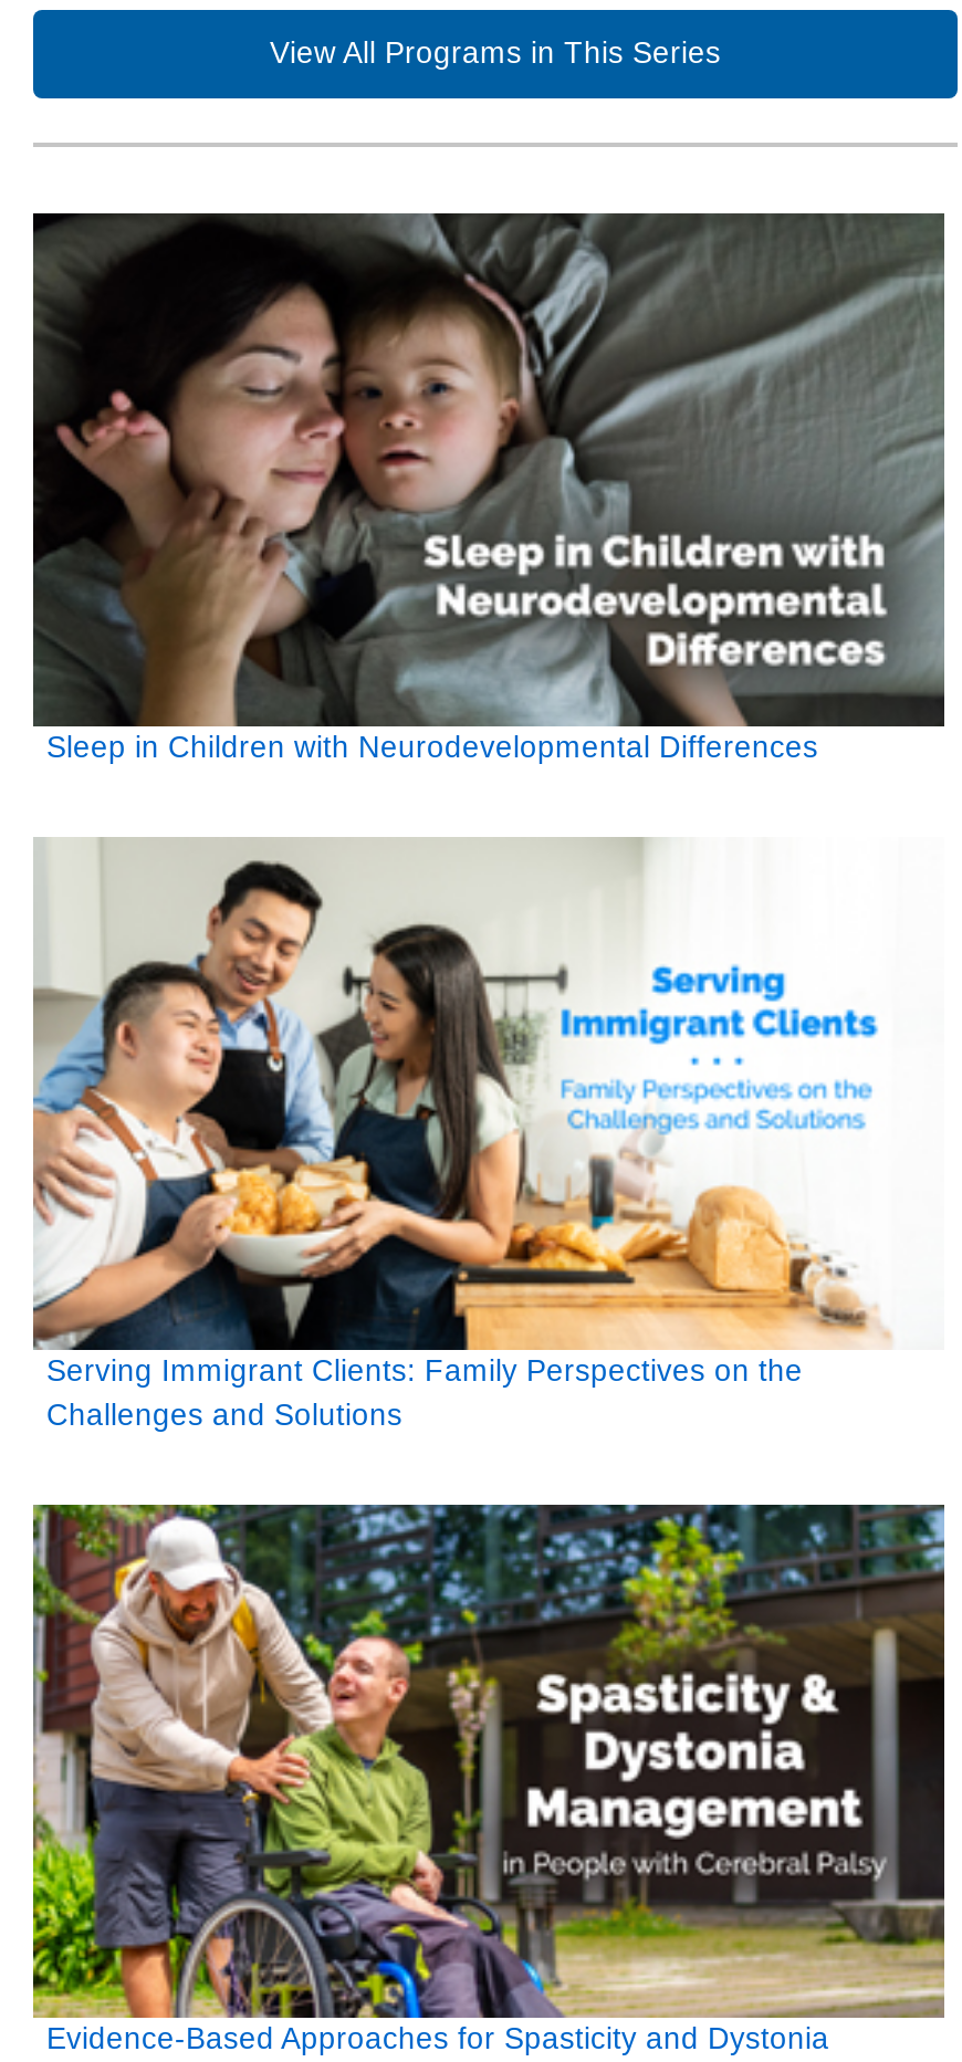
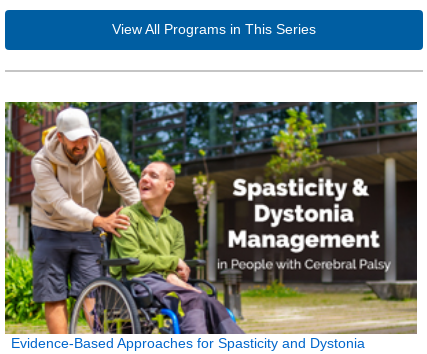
[31,211,947,764] [image] | Sleep in Children with Neurodevelopmental Differences -> none
[31,837,893,1432] [image] | Serving Immigrant Clients: Family Perspectives on the | Challenges and Solutions -> none

